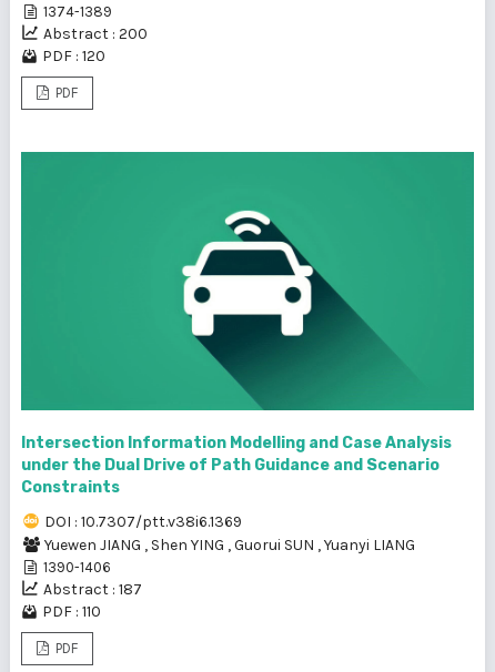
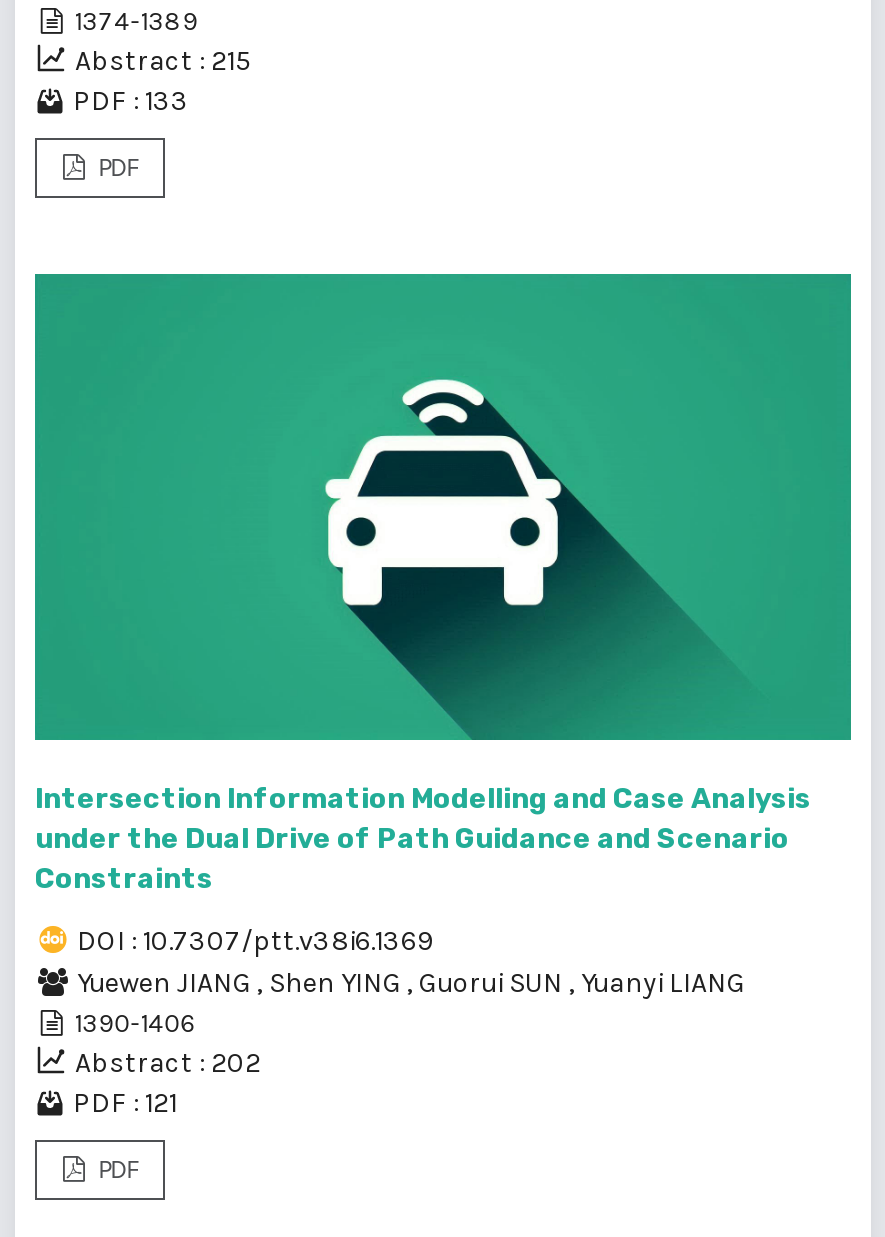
[43,24,148,43] Abstract : 200 -> [75,44,251,78] Abstract : 215
[42,46,105,65] PDF : 120 -> [73,84,189,118] PDF : 133
[43,580,142,599] Abstract : 187 -> [75,1046,261,1080] Abstract : 202
[42,602,101,621] PDF : 110 -> [73,1086,177,1120] PDF : 121

